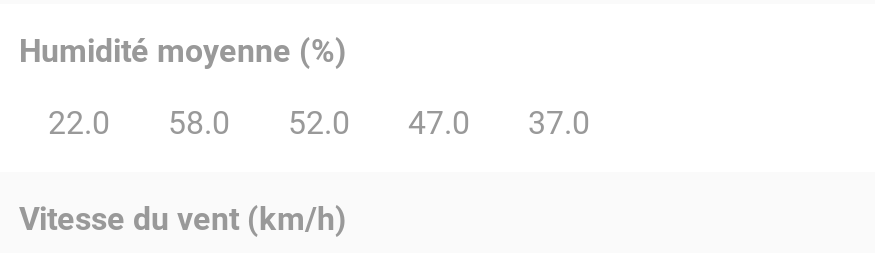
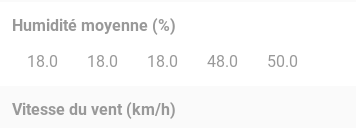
[48,104,110,142] 22.0 -> [26,52,57,71] 18.0
[168,104,230,142] 58.0 -> [86,52,117,71] 18.0
[288,104,350,142] 52.0 -> [146,52,177,71] 18.0
[408,104,470,142] 47.0 -> [206,52,237,71] 48.0
[528,104,590,142] 37.0 -> [266,52,297,71] 50.0

